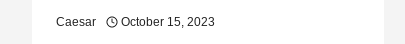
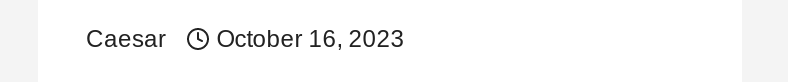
[56,14,215,28] Caesar October 15, 2023 -> [86,26,404,54] Caesar October 16, 2023

